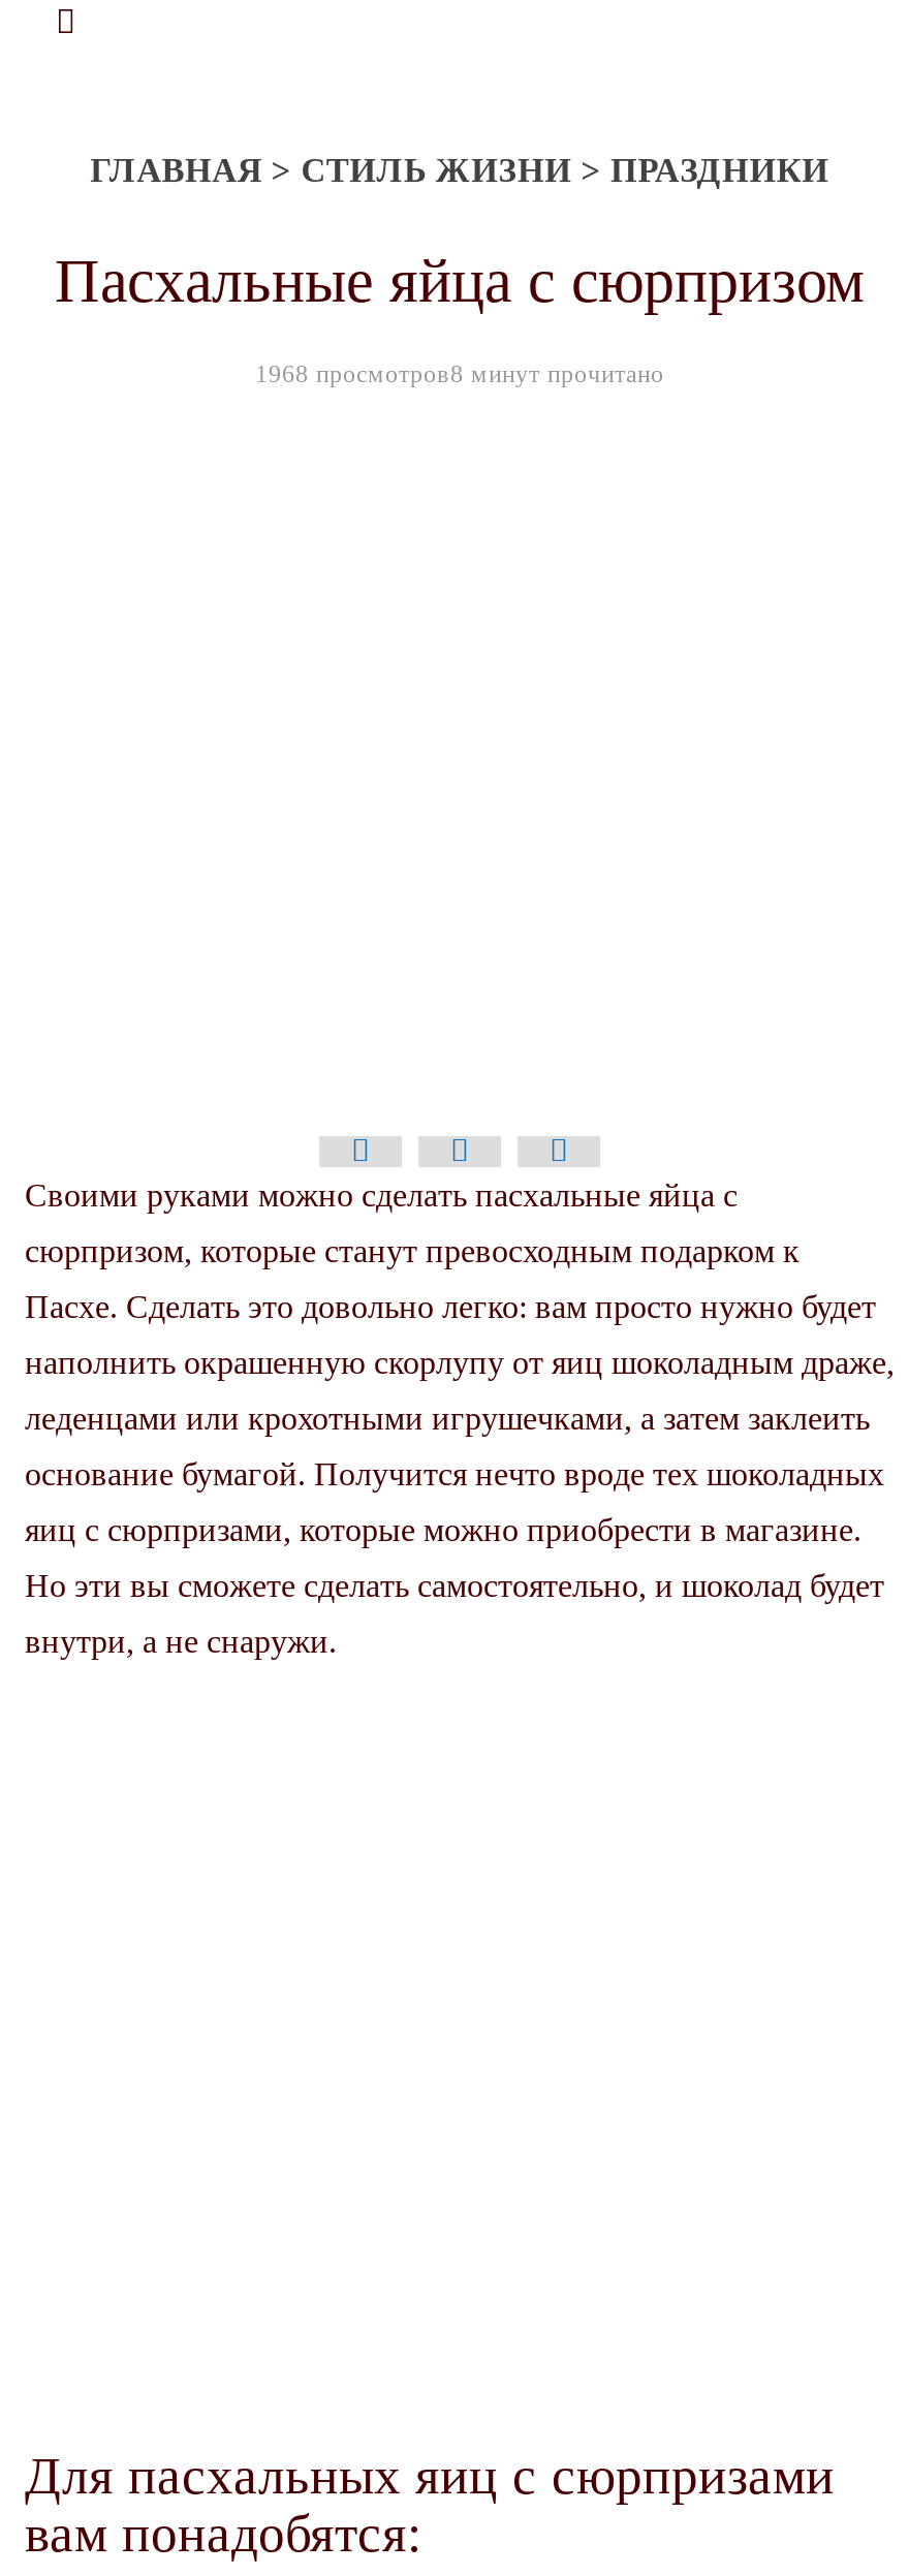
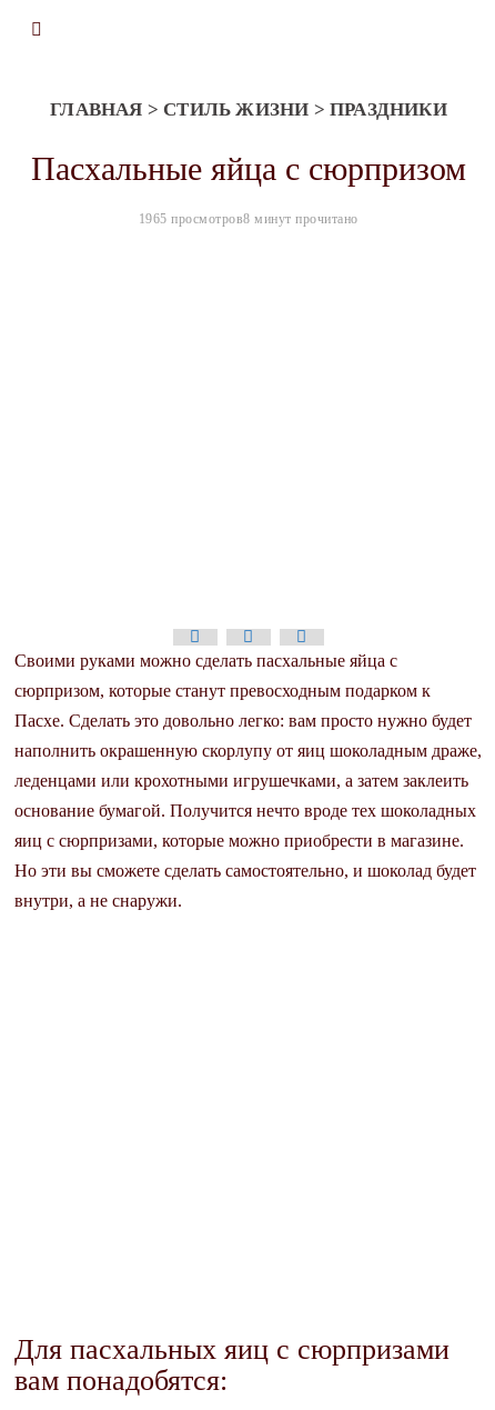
[255,360,664,389] 1968 просмотров8 минут прочитано -> [139,211,358,227] 1965 просмотров8 минут прочитано

